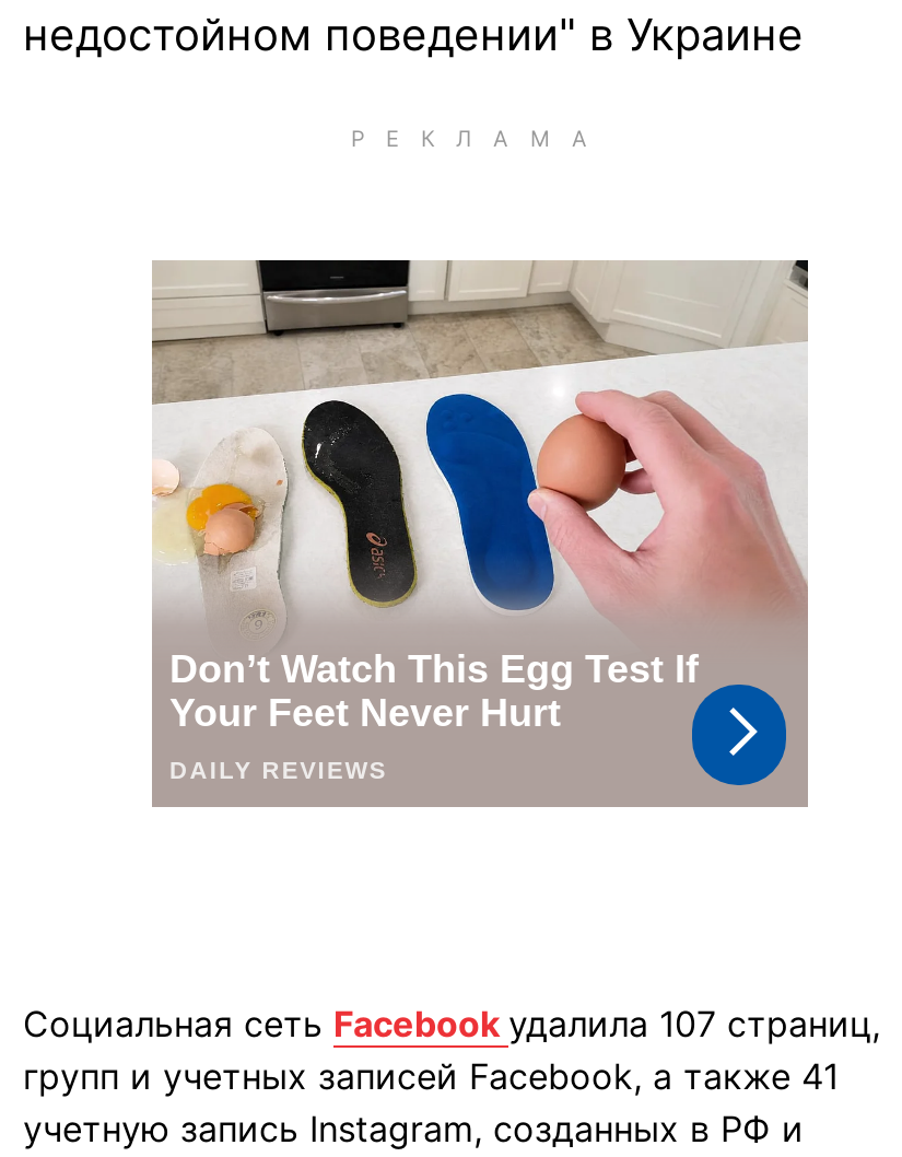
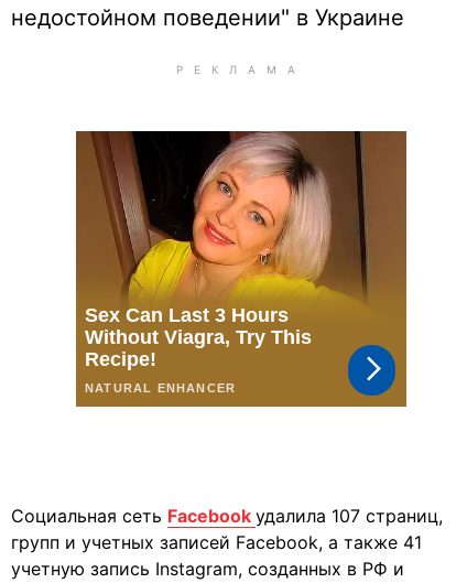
[152,258,810,805] [image] -> [75,130,408,407] [image]

